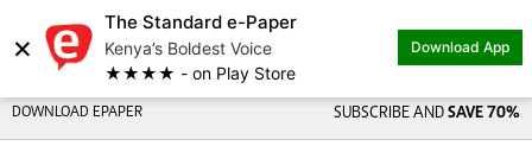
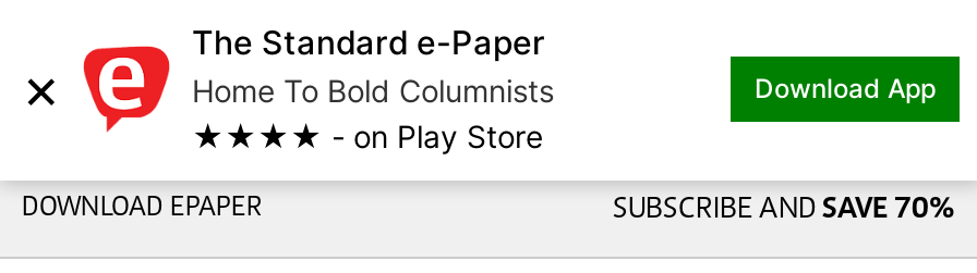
[104,38,272,58] Kenya’s Boldest Voice -> [192,72,554,109] Home To Bold Columnists

